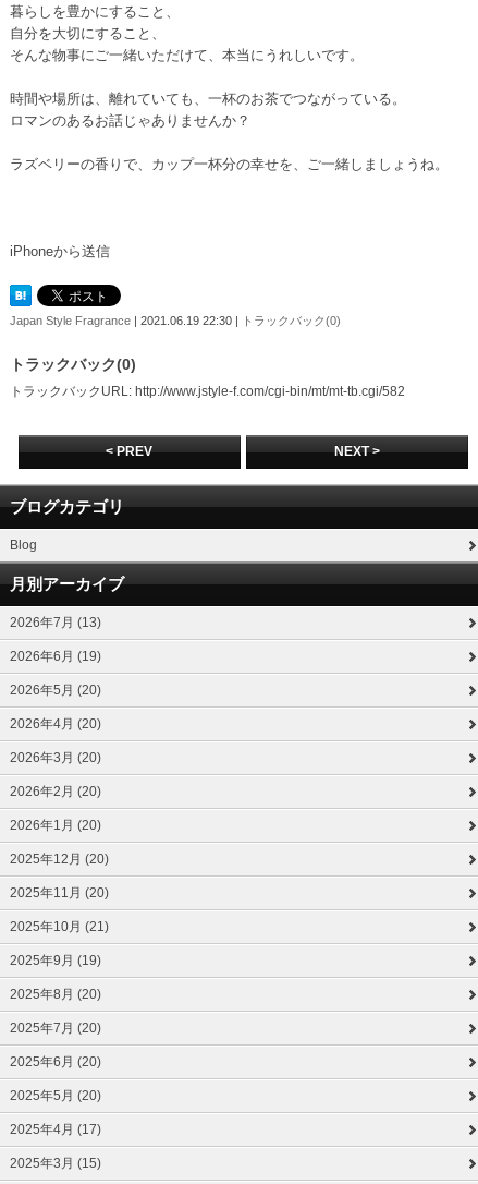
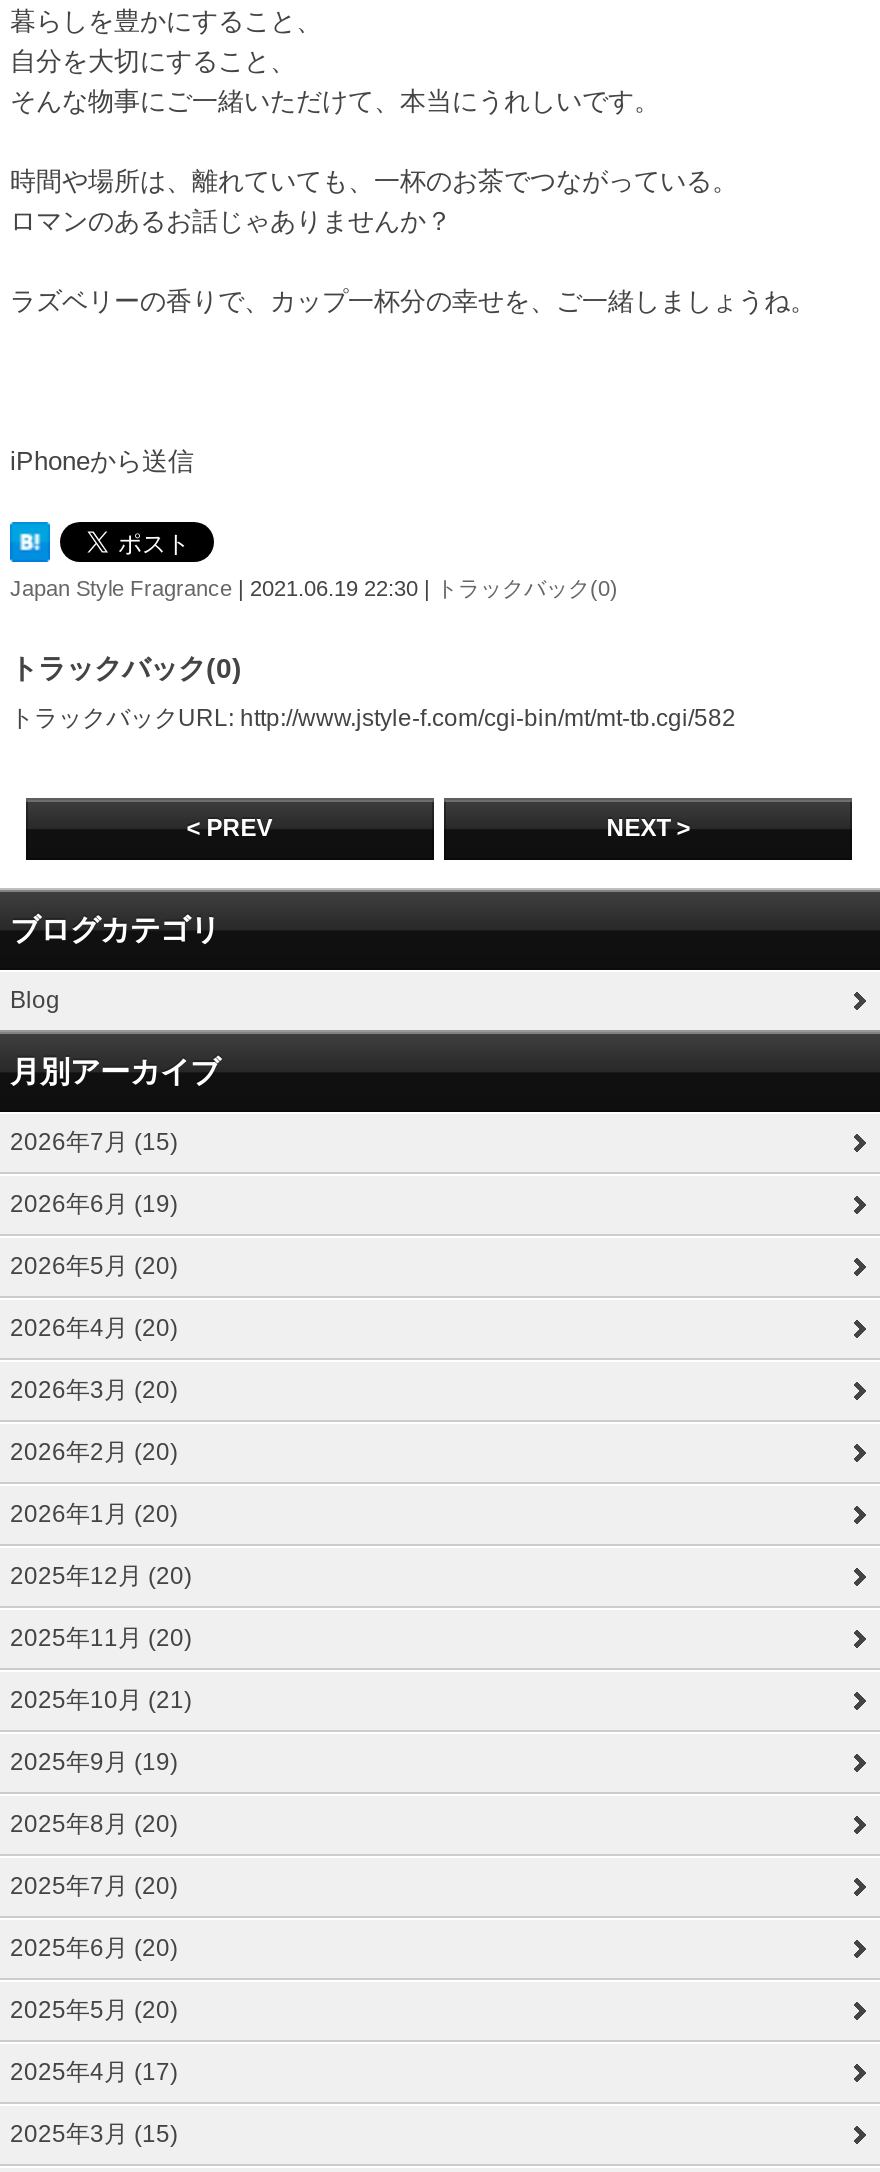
[10,615,101,630] 2026年7月 (13) -> [10,1128,178,1156] 2026年7月 (15)

